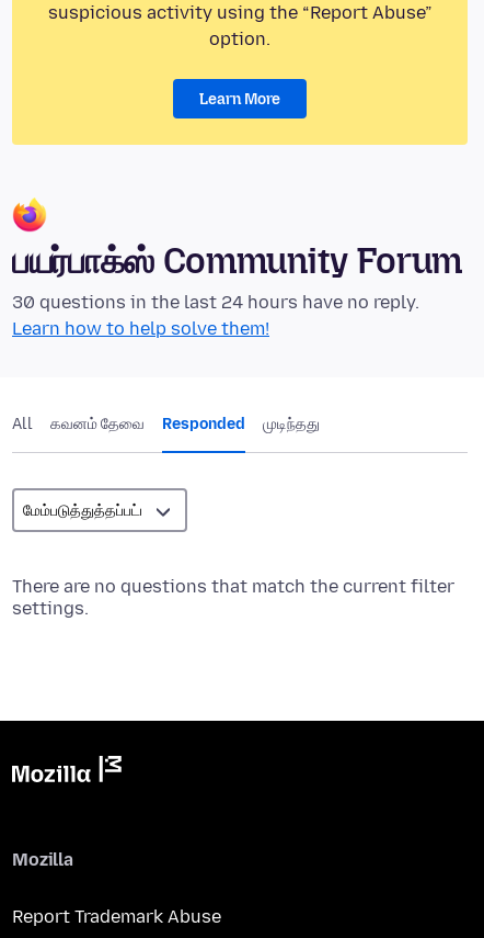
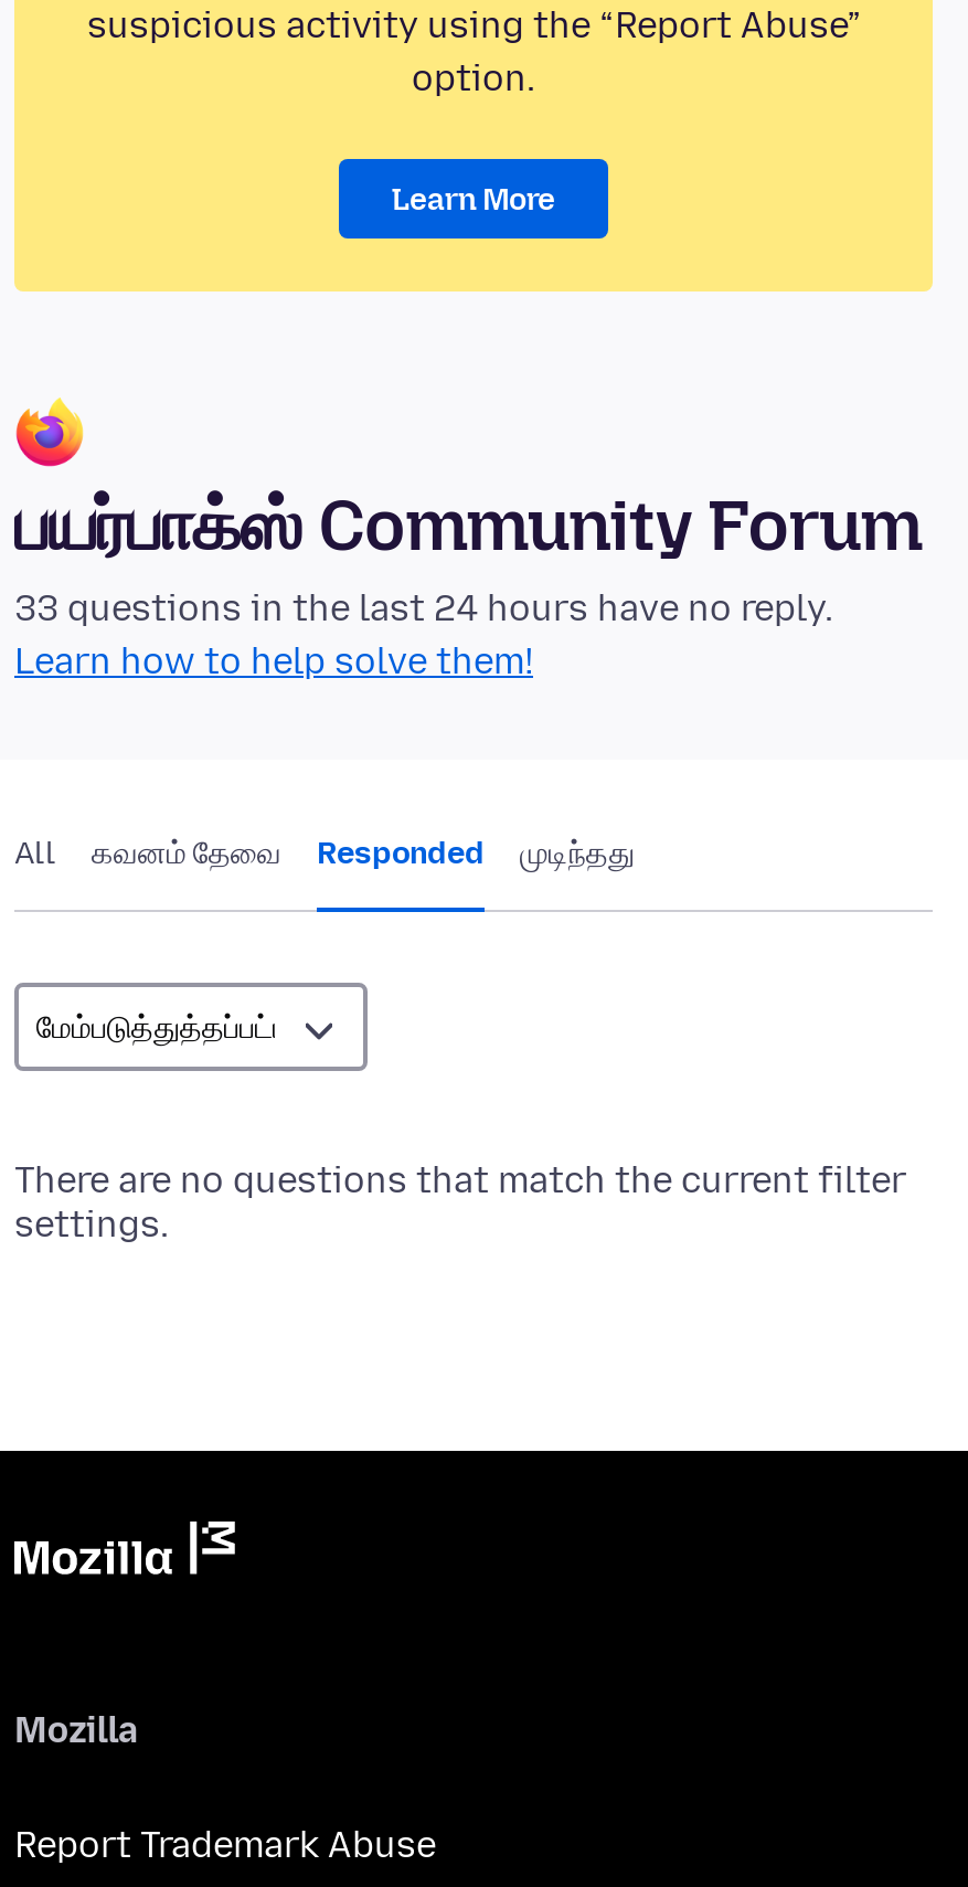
[12,292,419,313] 30 questions in the last 24 hours have no reply. -> [14,589,833,630] 33 questions in the last 24 hours have no reply.

